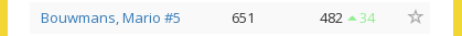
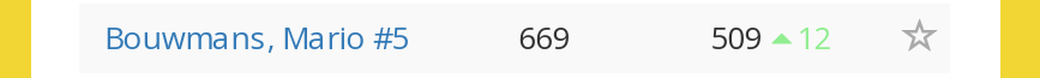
[232,8,255,27] 651 -> [519,16,570,59] 669
[320,8,343,27] 482 -> [711,16,761,59] 509
[357,8,375,27] 34 -> [790,16,831,59] 12

